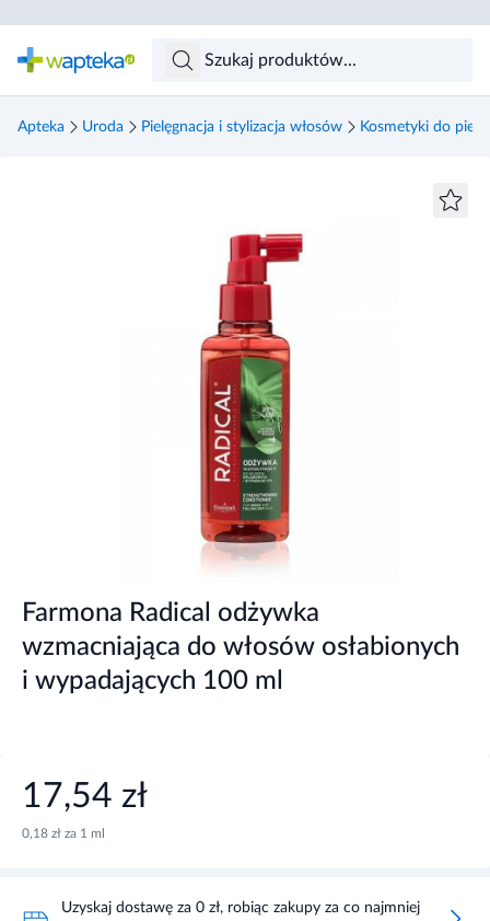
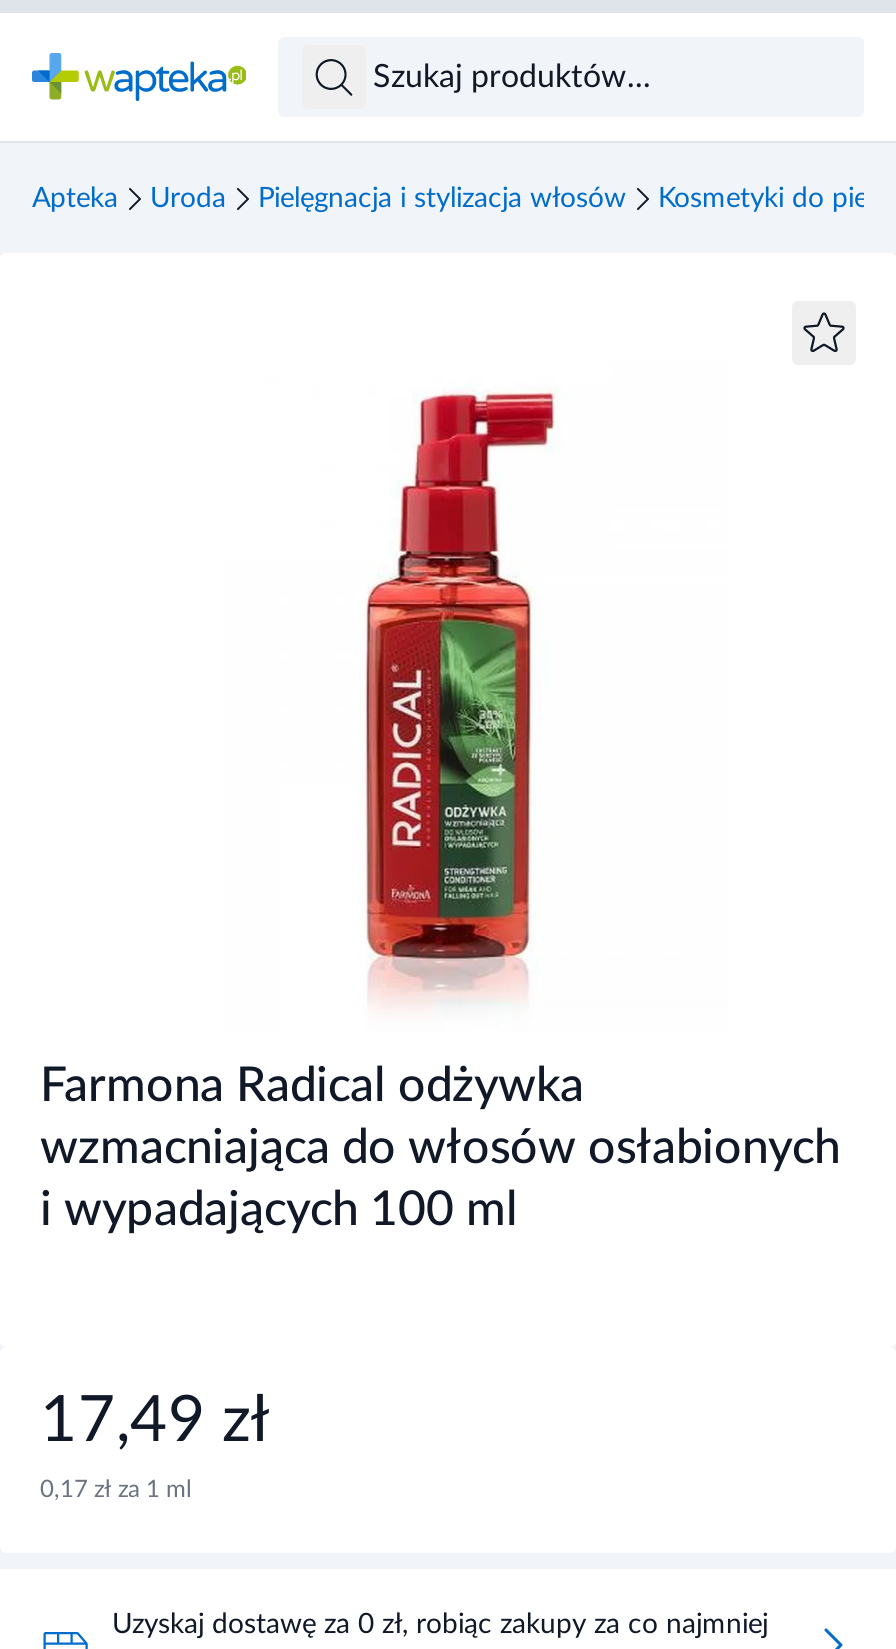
[22,778,148,813] 17,54 zł -> [40,1388,270,1452] 17,49 zł
[22,826,105,840] 0,18 zł za 1 ml -> [40,1476,192,1500] 0,17 zł za 1 ml

